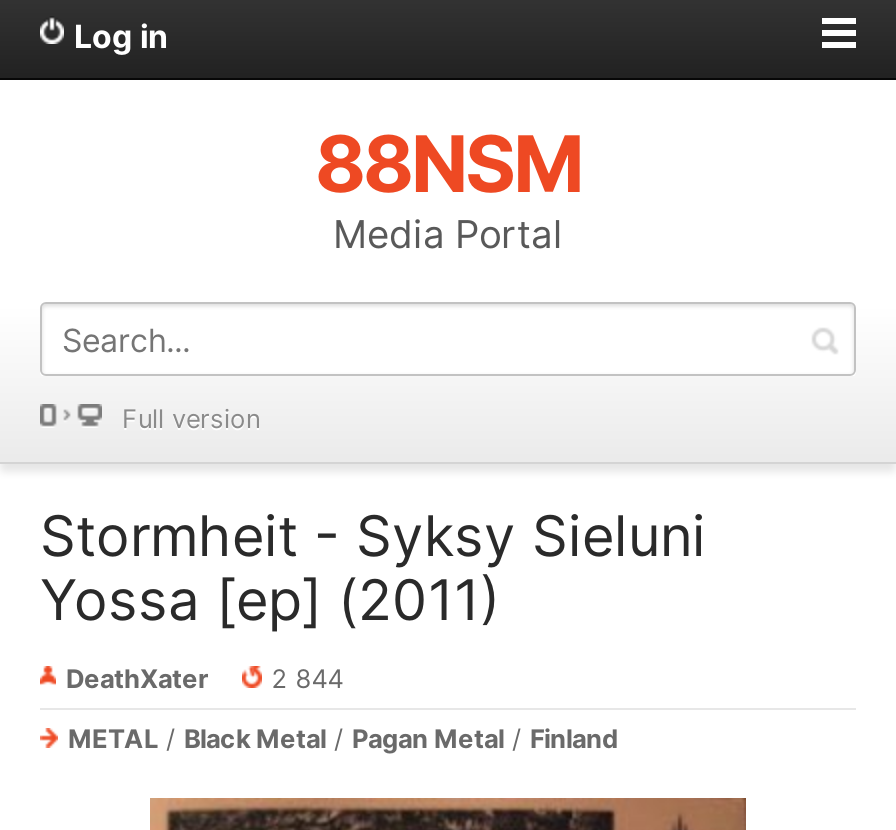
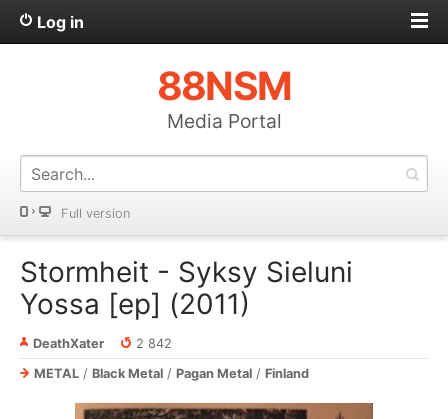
[272,664,344,694] 2 844 -> [136,336,172,351] 2 842

